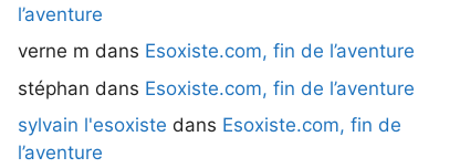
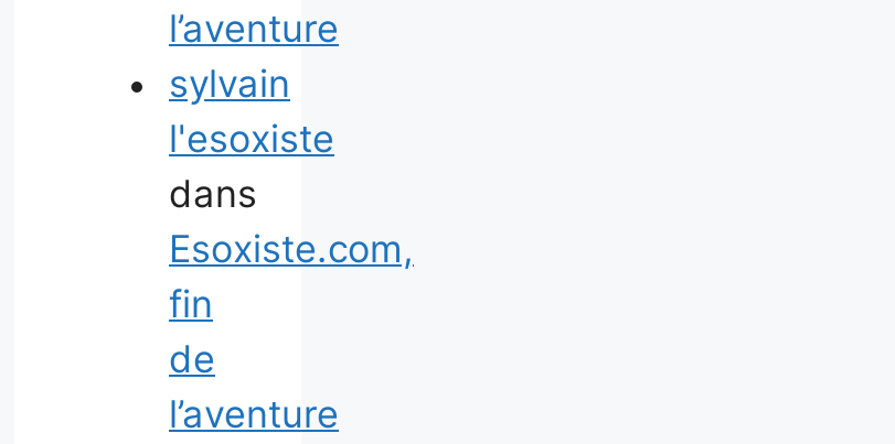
[18,40,415,136] verne m dans Esoxiste.com, fin de l’aventure | stéphan dans Esoxiste.com, fin de l’aventure | sylvain l'esoxiste dans Esoxiste.com, fin de -> [169,61,414,381] sylvain | l'esoxiste | dans | Esoxiste.com, | fin | de

